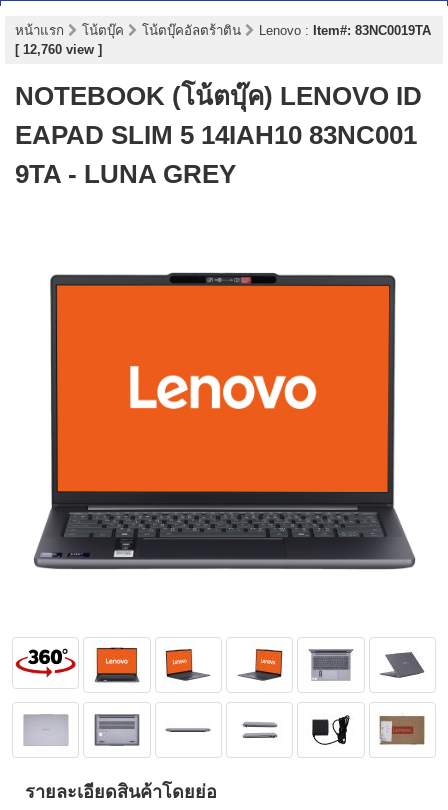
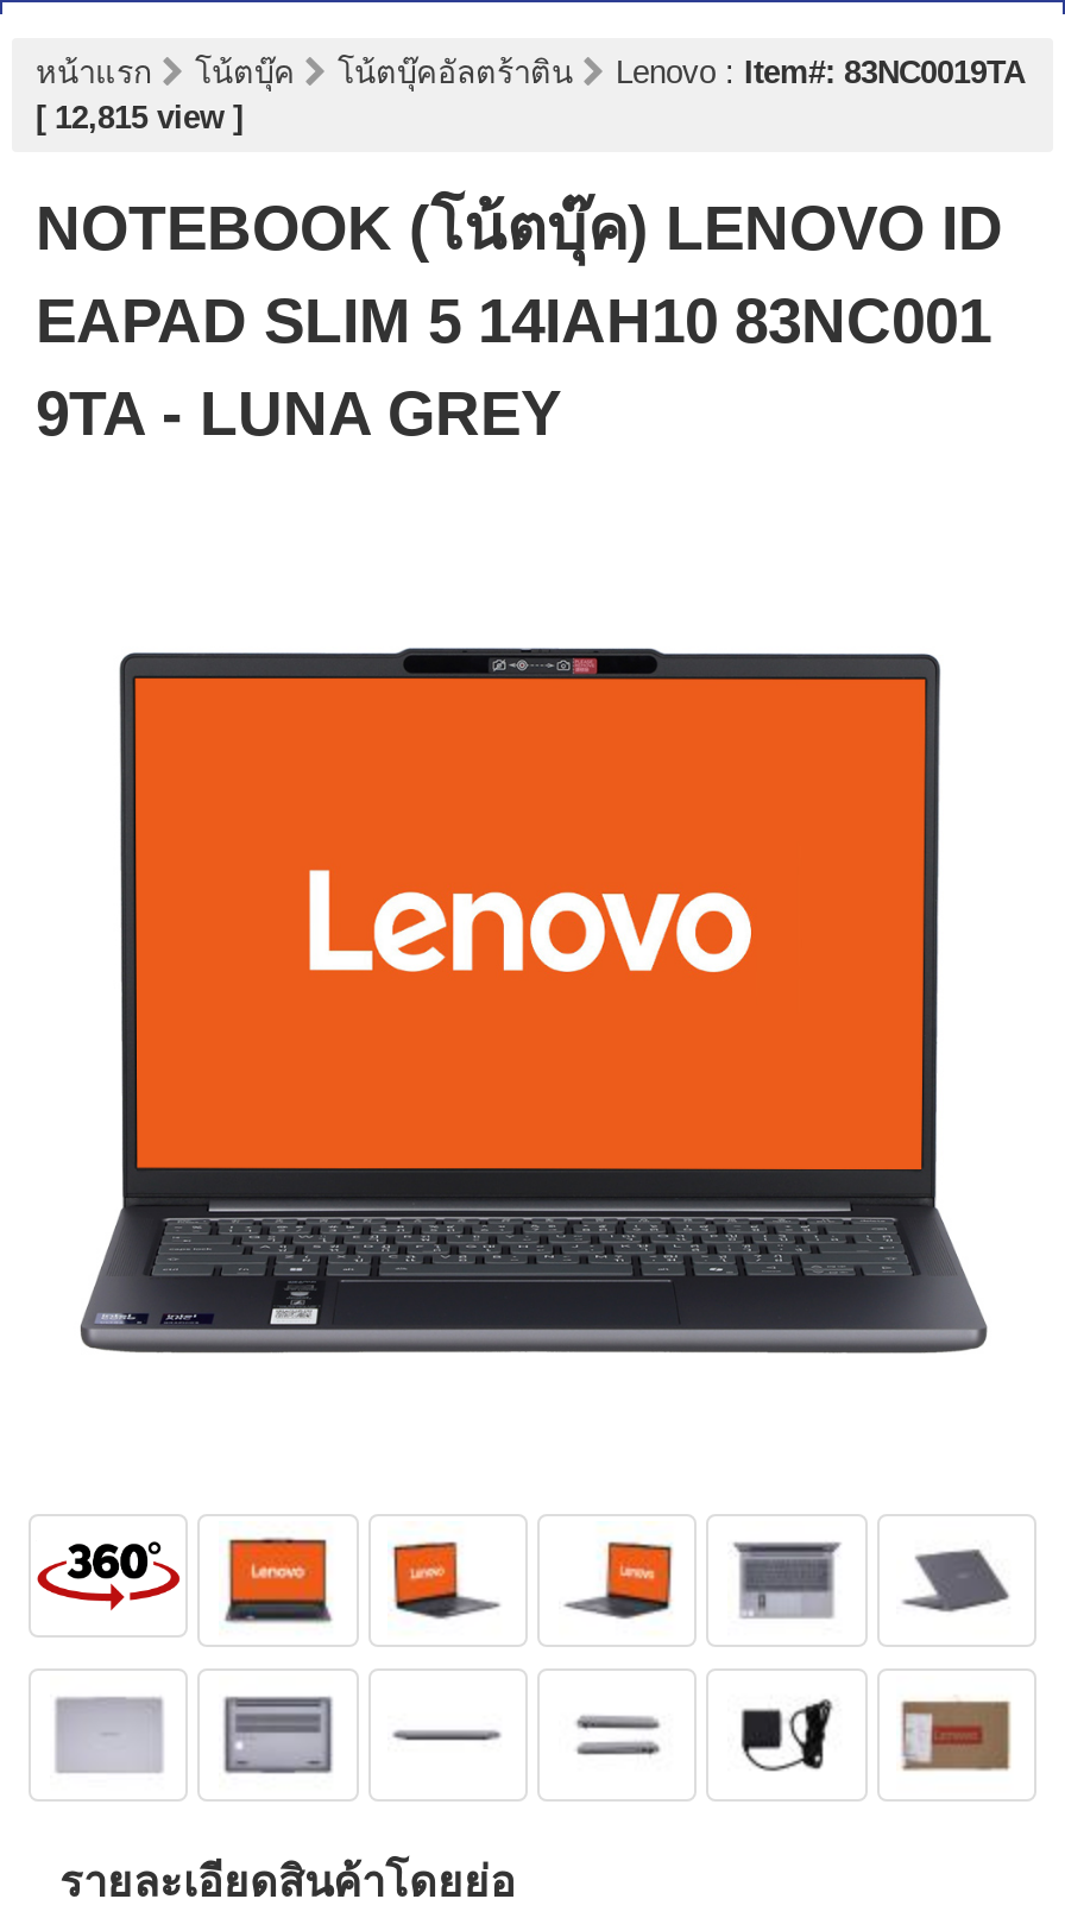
[15,42,102,57] [ 12,760 view ] -> [36,100,242,135] [ 12,815 view ]

